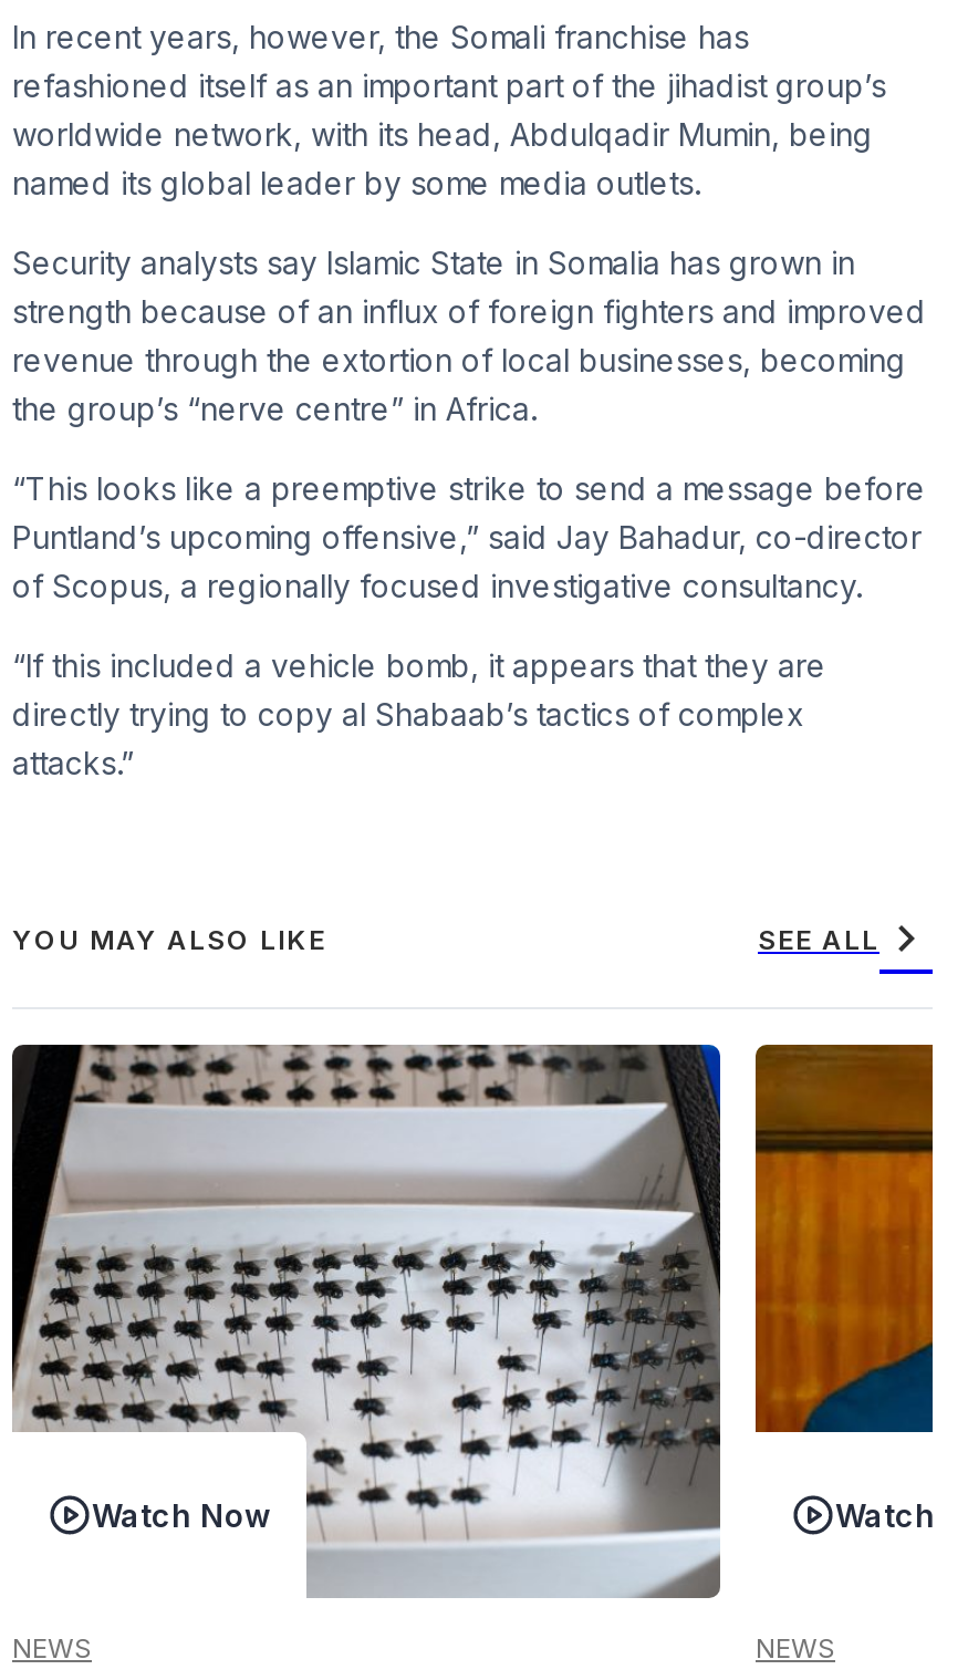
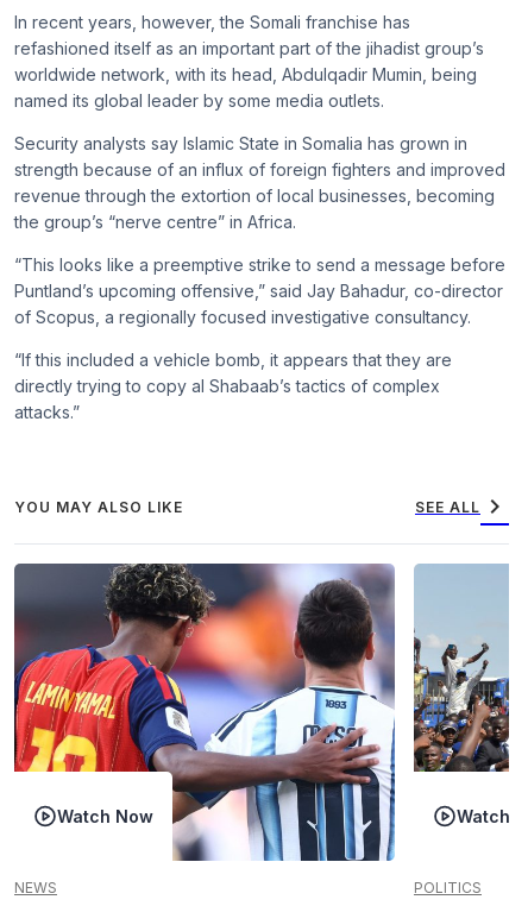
[10,1043,835,1664] [image] | NEWS -> [13,562,482,896] [image] | POLITICS
[753,1043,935,1434] [image] -> [413,564,510,773] [image]

